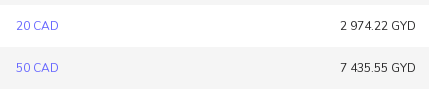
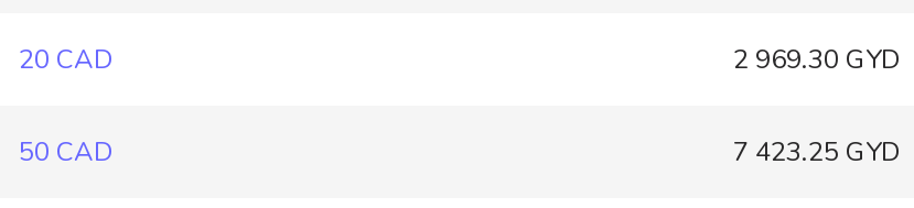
[340,18,416,34] 2 974.22 GYD -> [733,42,901,77] 2 969.30 GYD
[340,60,416,76] 7 435.55 GYD -> [733,134,901,169] 7 423.25 GYD

